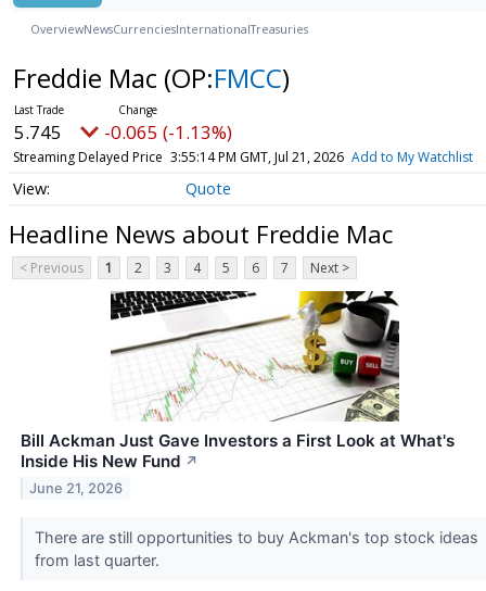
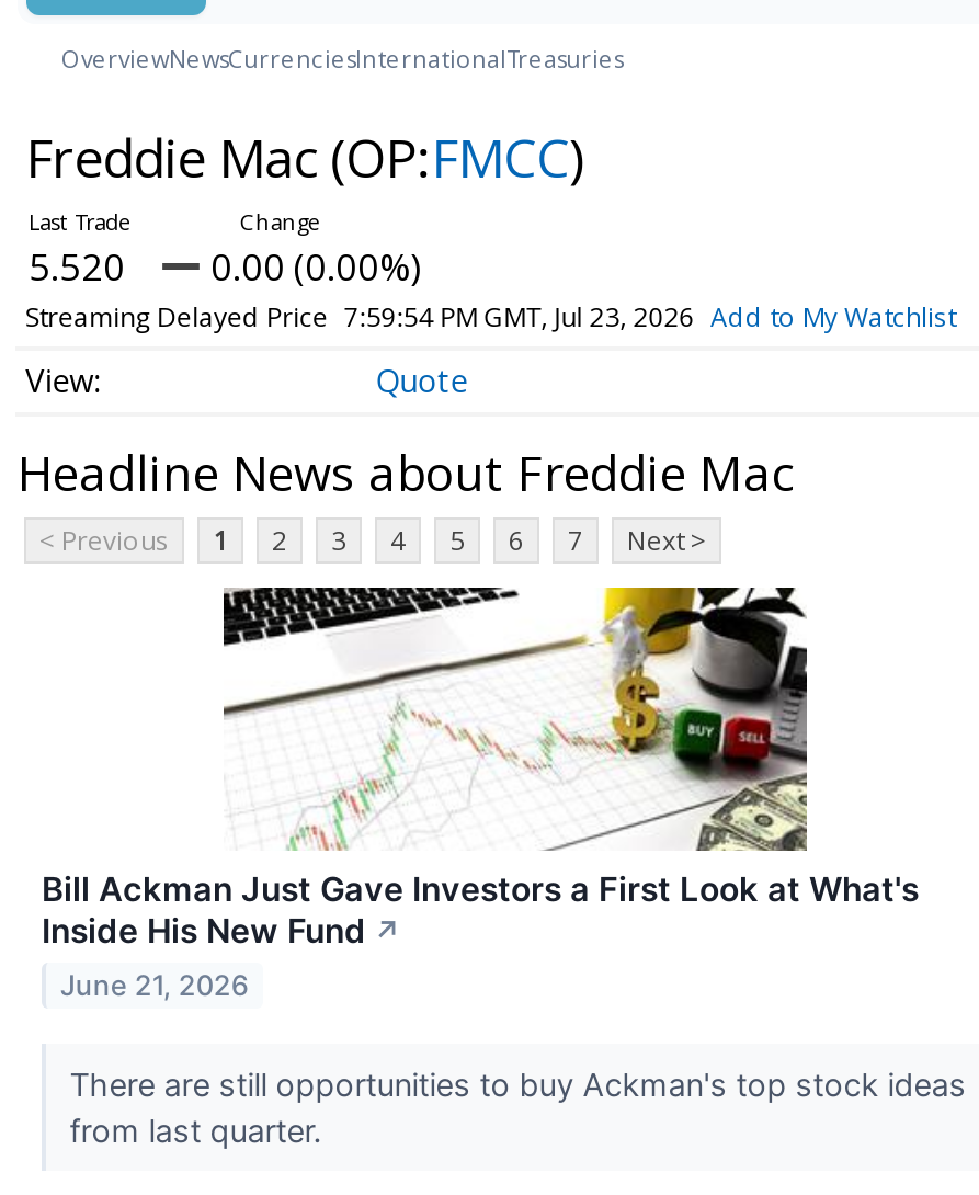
[14,120,62,144] 5.745 -> [29,241,125,292] 5.520
[104,120,232,144] -0.065 (-1.13%) -> [210,241,421,292] 0.00 (0.00%)
[13,148,473,166] Streaming Delayed Price 3:55:14 PM GMT, Jul 21, 2026 Add to My Watchlist -> [25,298,956,335] Streaming Delayed Price 7:59:54 PM GMT, Jul 23, 2026 Add to My Watchlist

